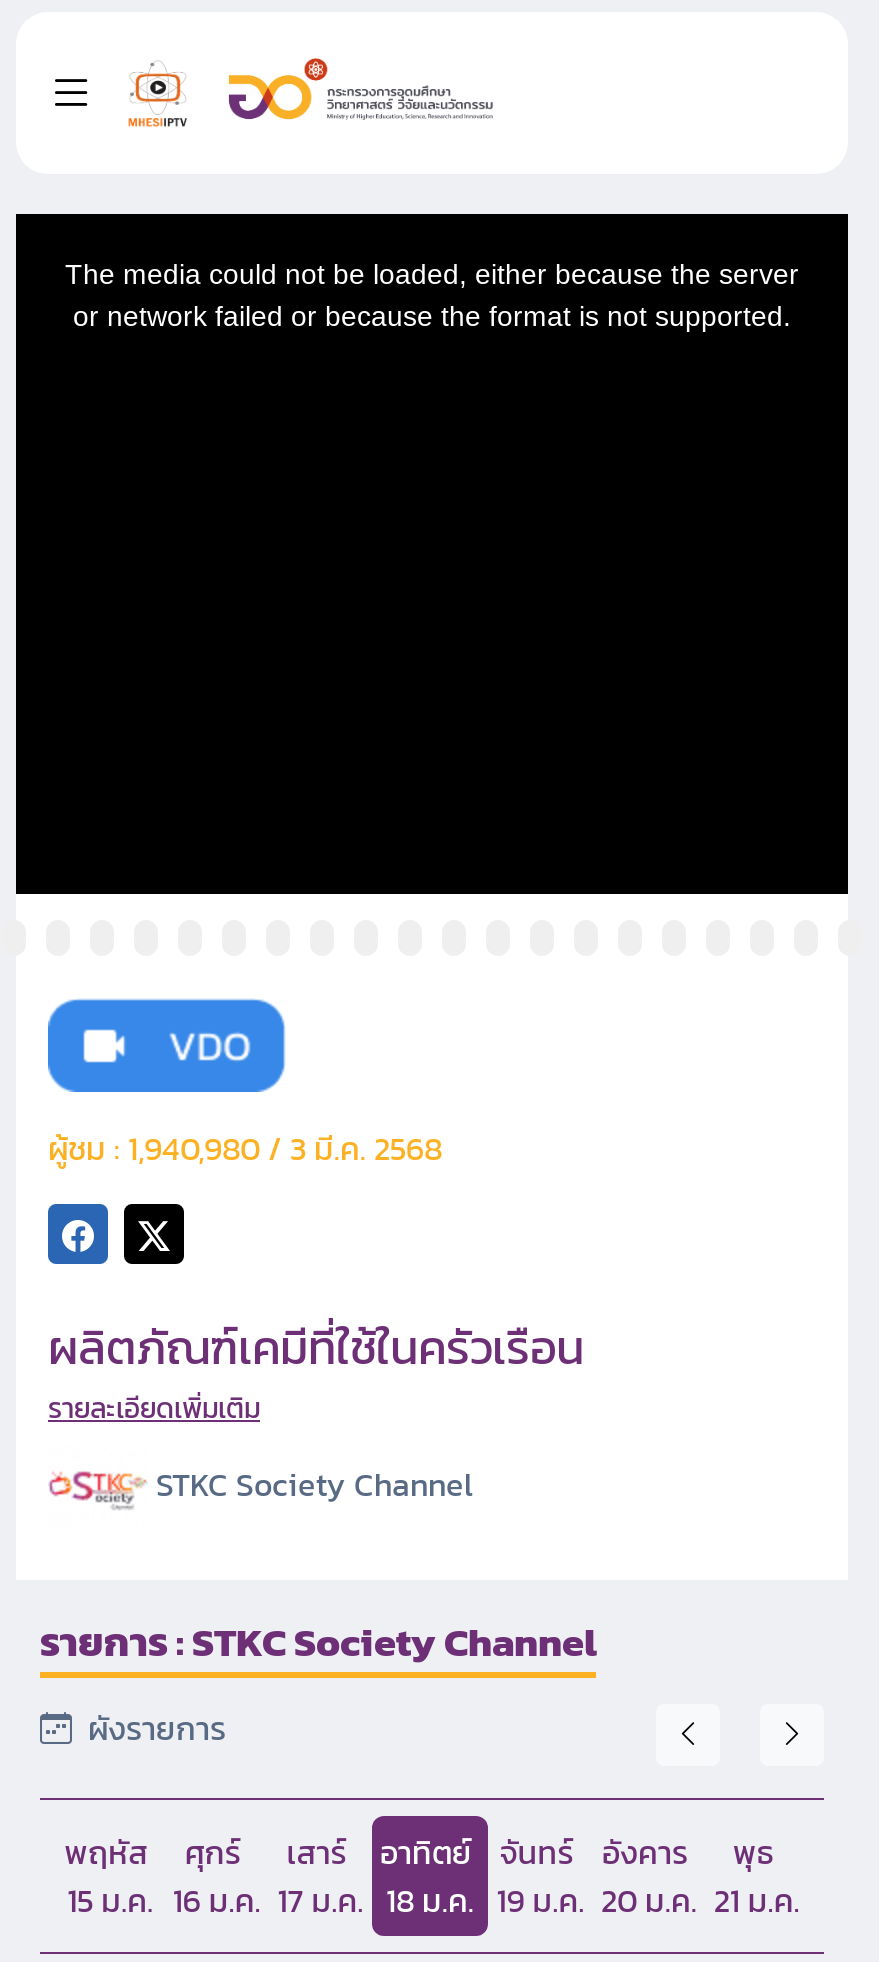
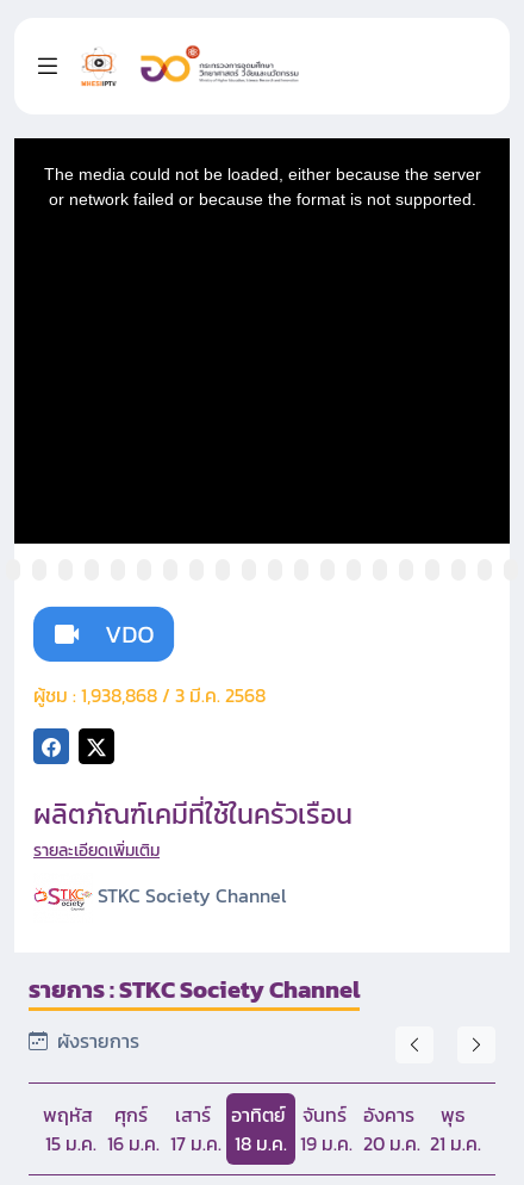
[48,1124,442,1172] ผู้ชม : 1,940,980 / 3 มี.ค. 2568 -> [33,681,266,709] ผู้ชม : 1,938,868 / 3 มี.ค. 2568

